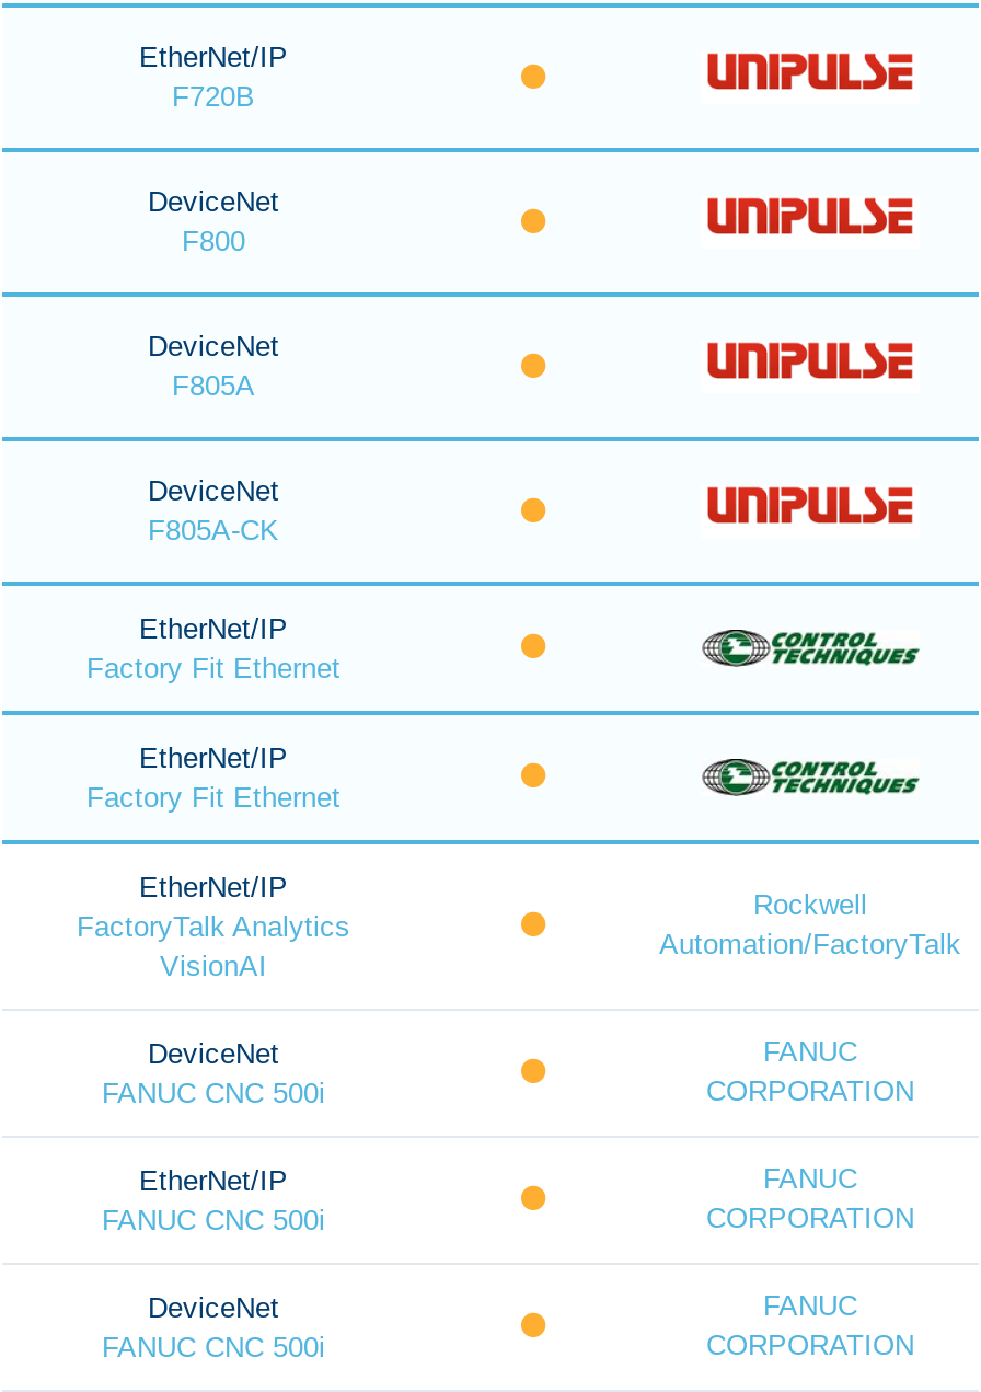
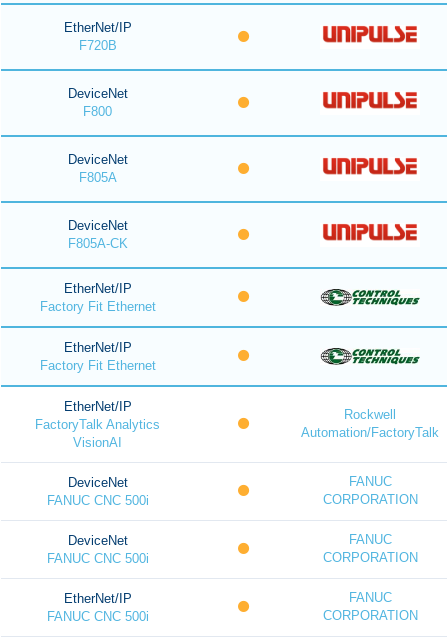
[139,1164,288,1197] EtherNet/IP -> [67,533,127,548] DeviceNet
[148,1291,279,1324] DeviceNet -> [63,591,131,606] EtherNet/IP

